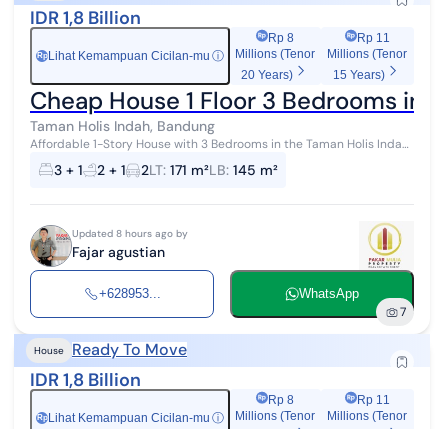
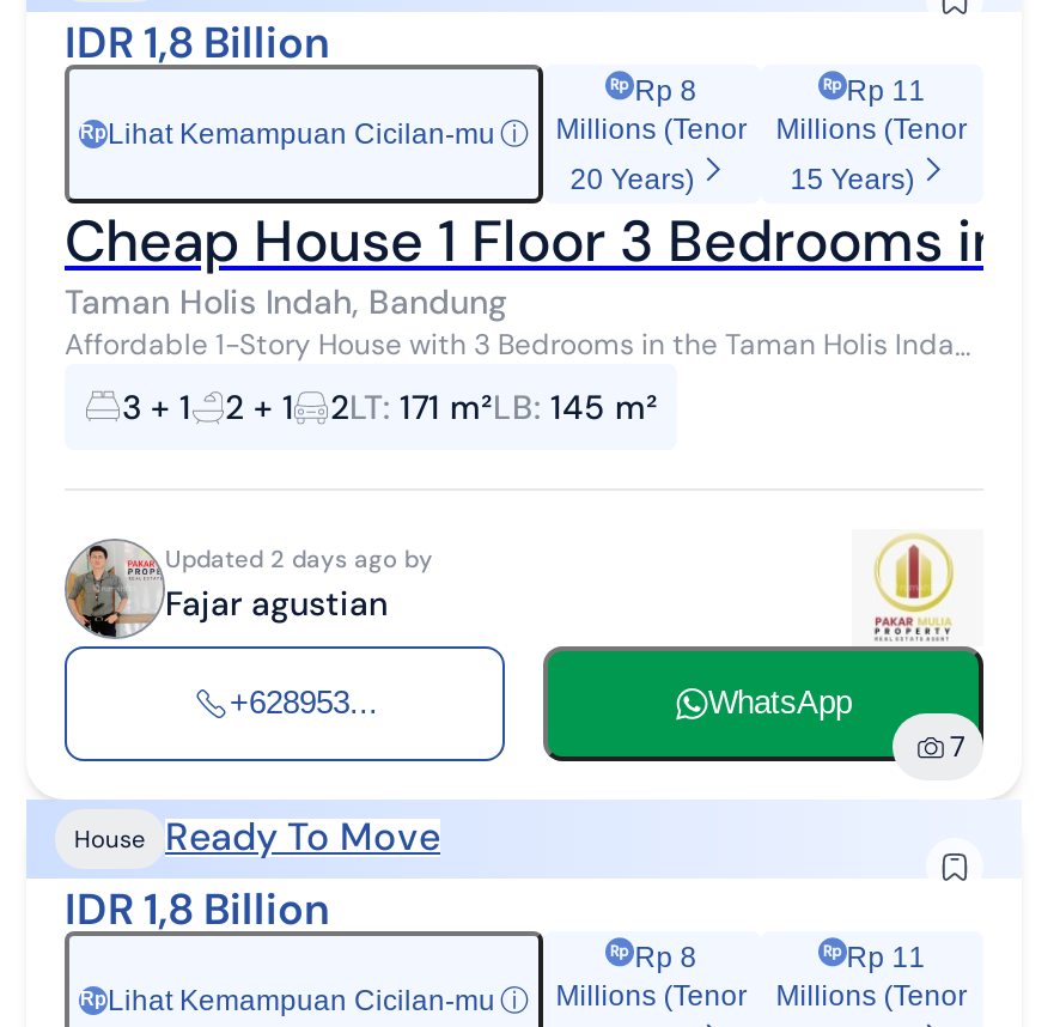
[72,227,188,240] Updated 8 hours ago by -> [165,544,433,575] Updated 2 days ago by

